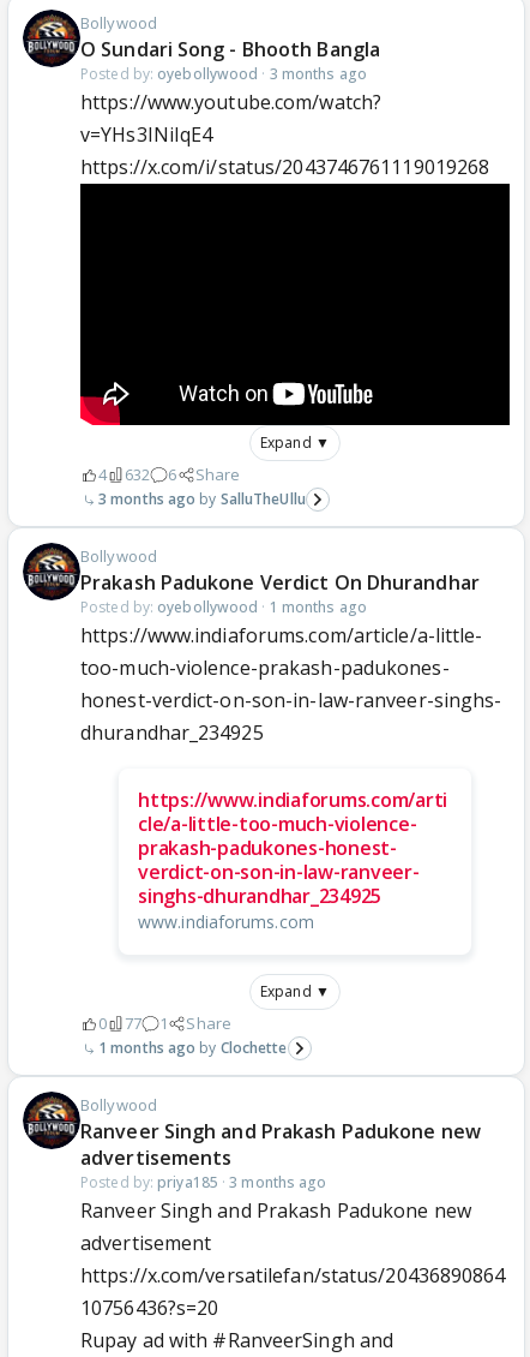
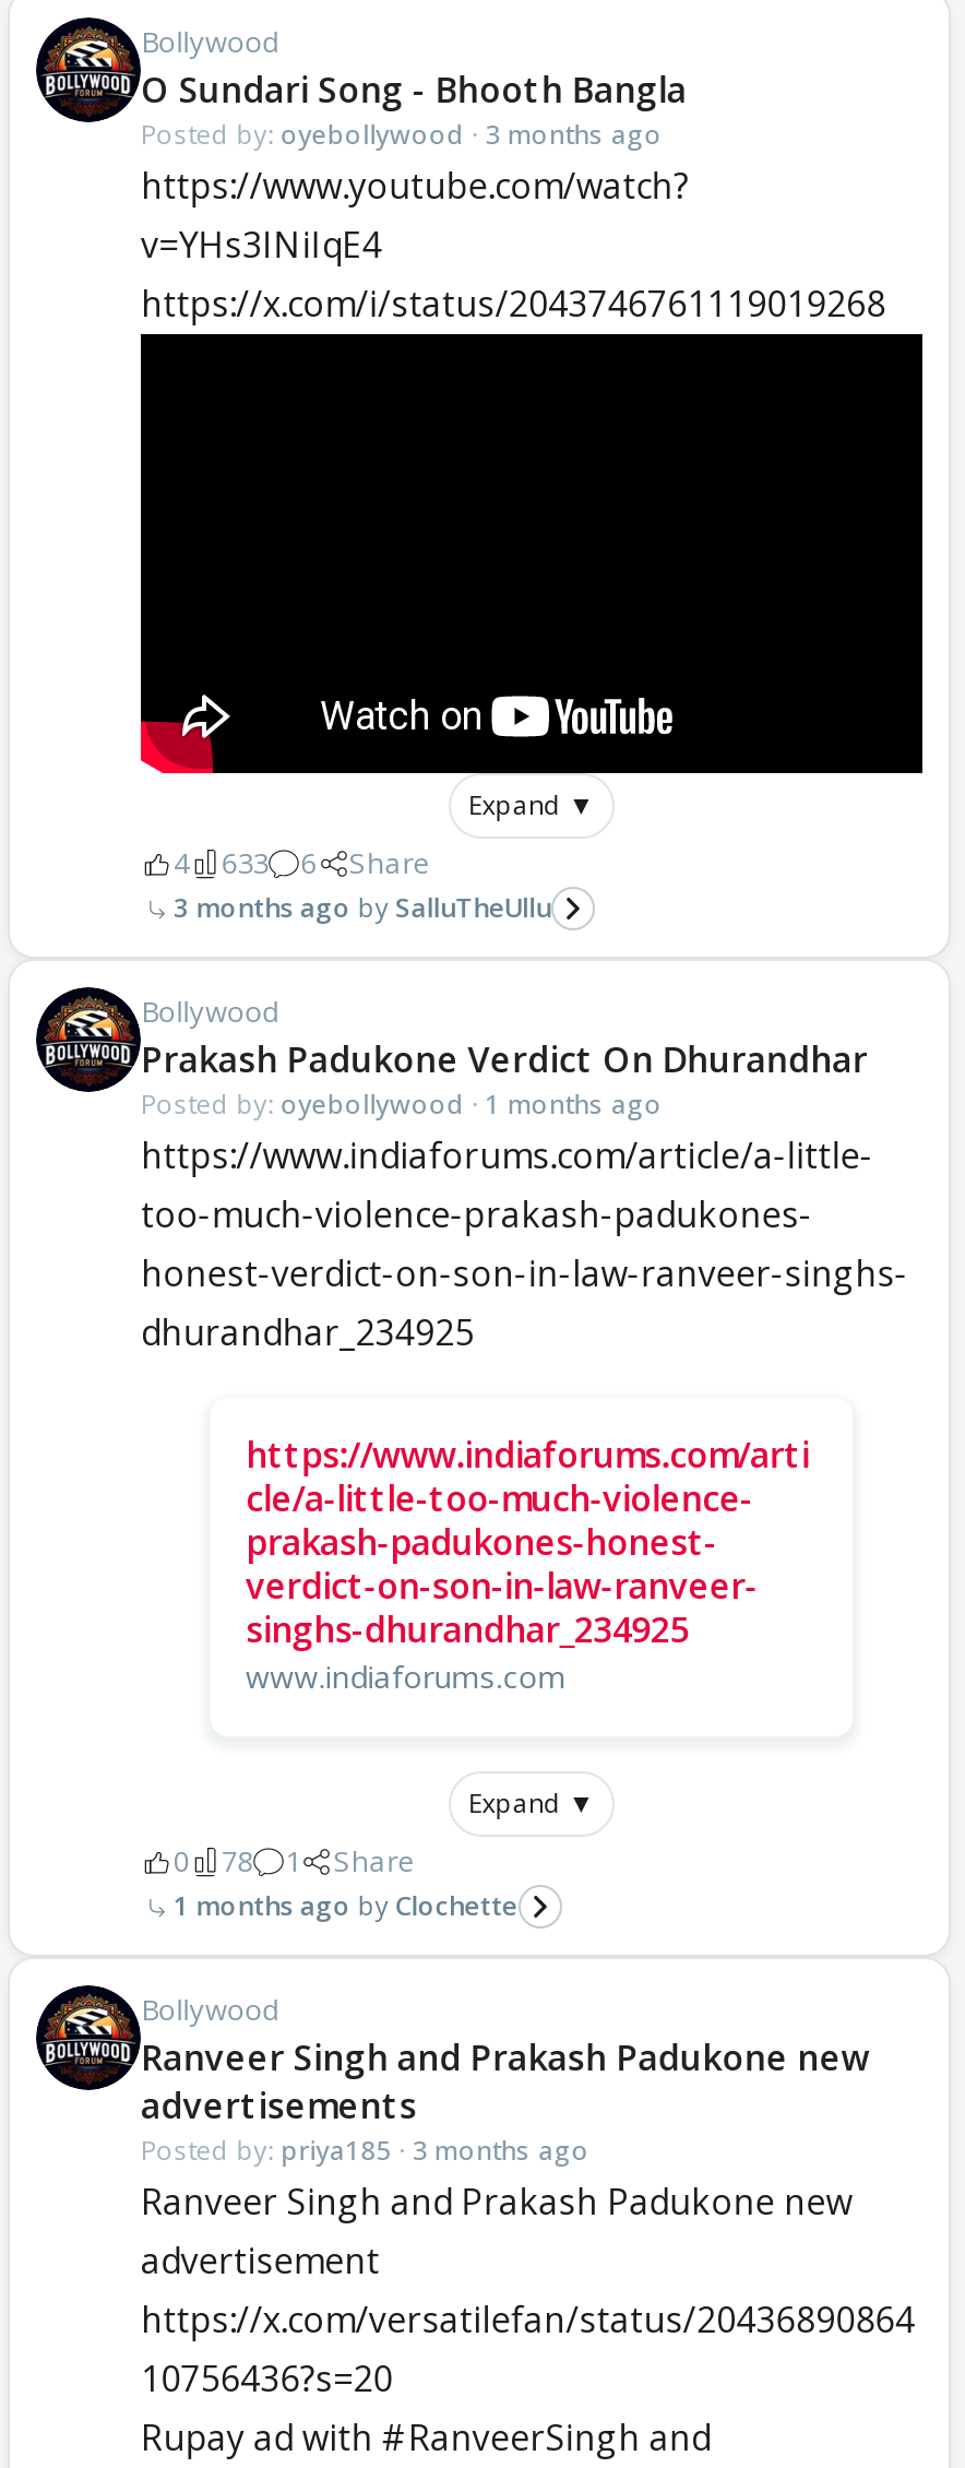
[98,464,240,486] 4 632 6 Share -> [174,844,431,883] 4 633 6 Share
[98,1013,231,1035] 0 77 1 Share -> [174,1842,416,1882] 0 78 1 Share

